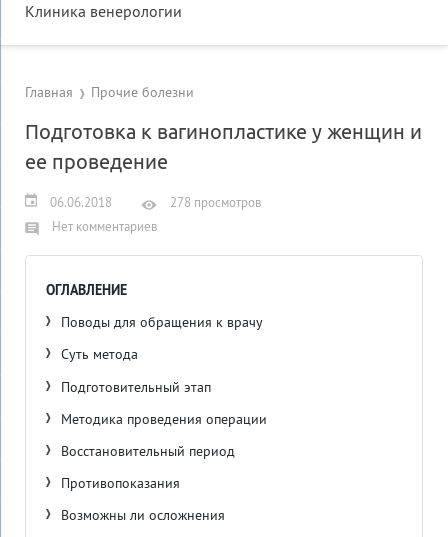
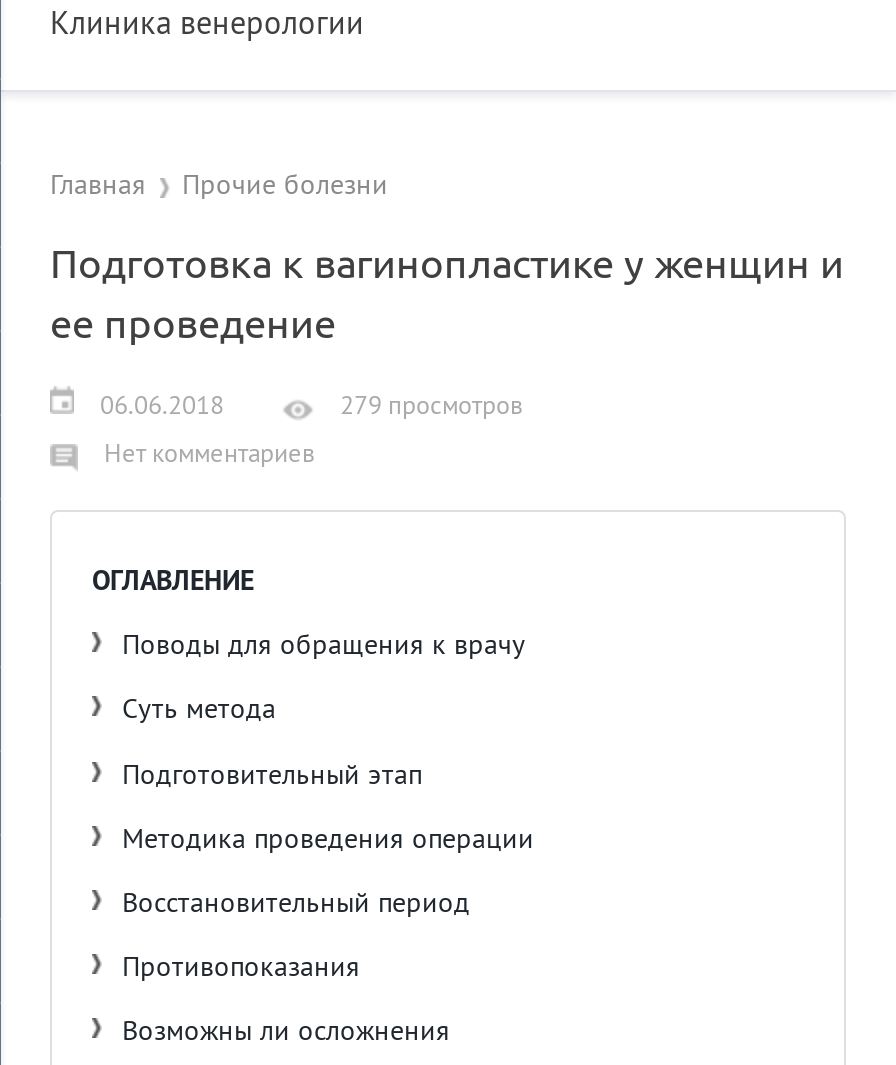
[167,196,261,212] 278 просмотров -> [334,392,522,424] 279 просмотров

